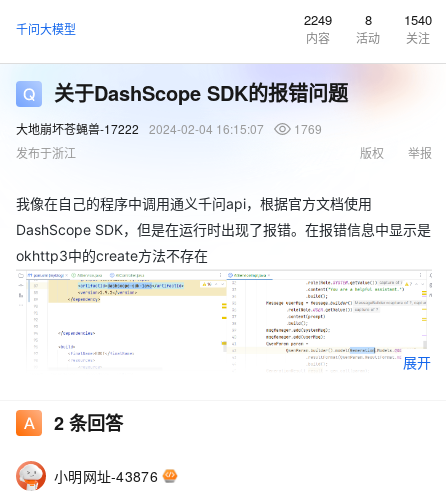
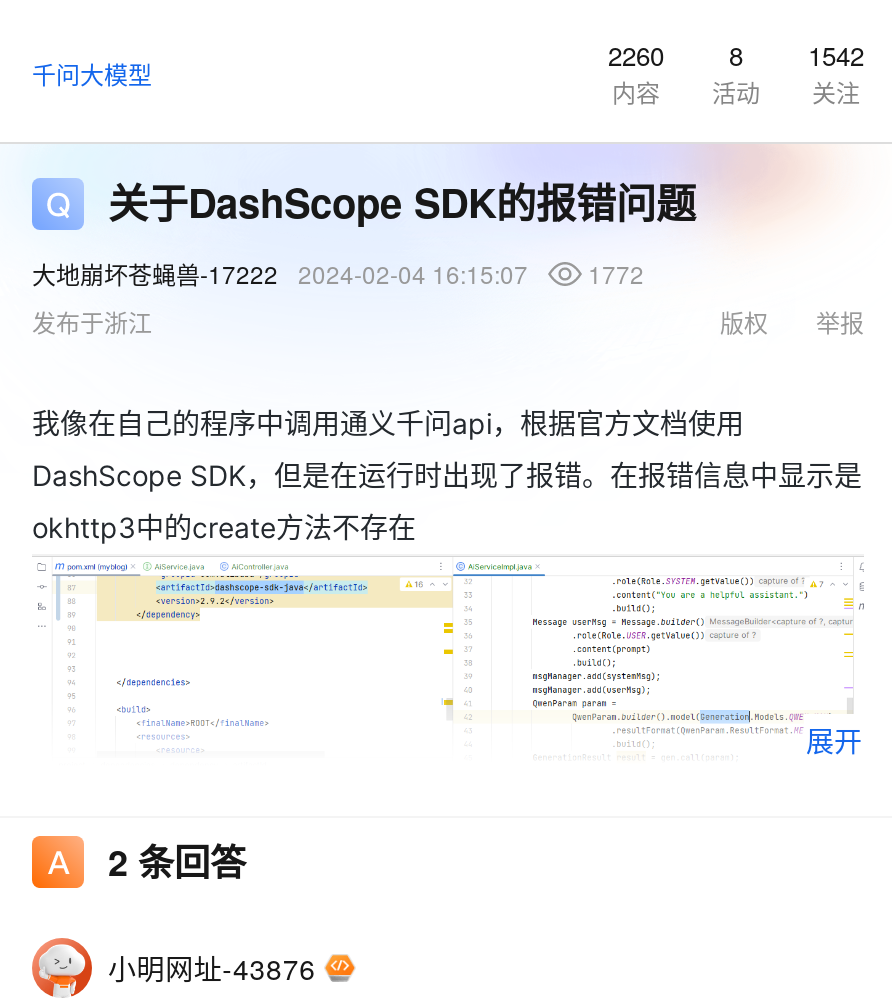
[304,9,332,28] 2249 -> [608,35,664,73] 2260
[404,9,432,28] 1540 -> [808,35,864,73] 1542
[16,120,322,137] 大地崩坏苍蝇兽-17222 2024-02-04 16:15:07 1769 -> [32,256,644,290] 大地崩坏苍蝇兽-17222 2024-02-04 16:15:07 1772

